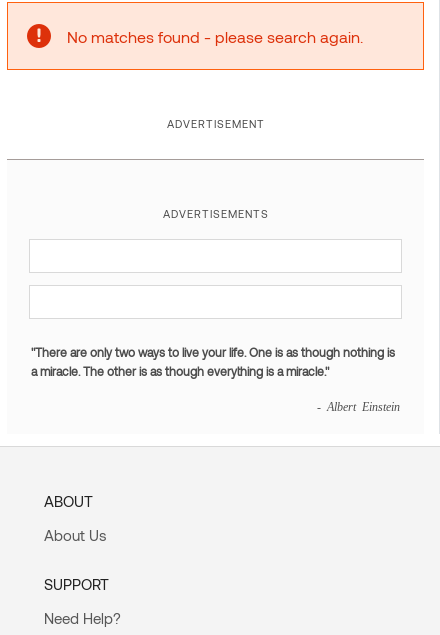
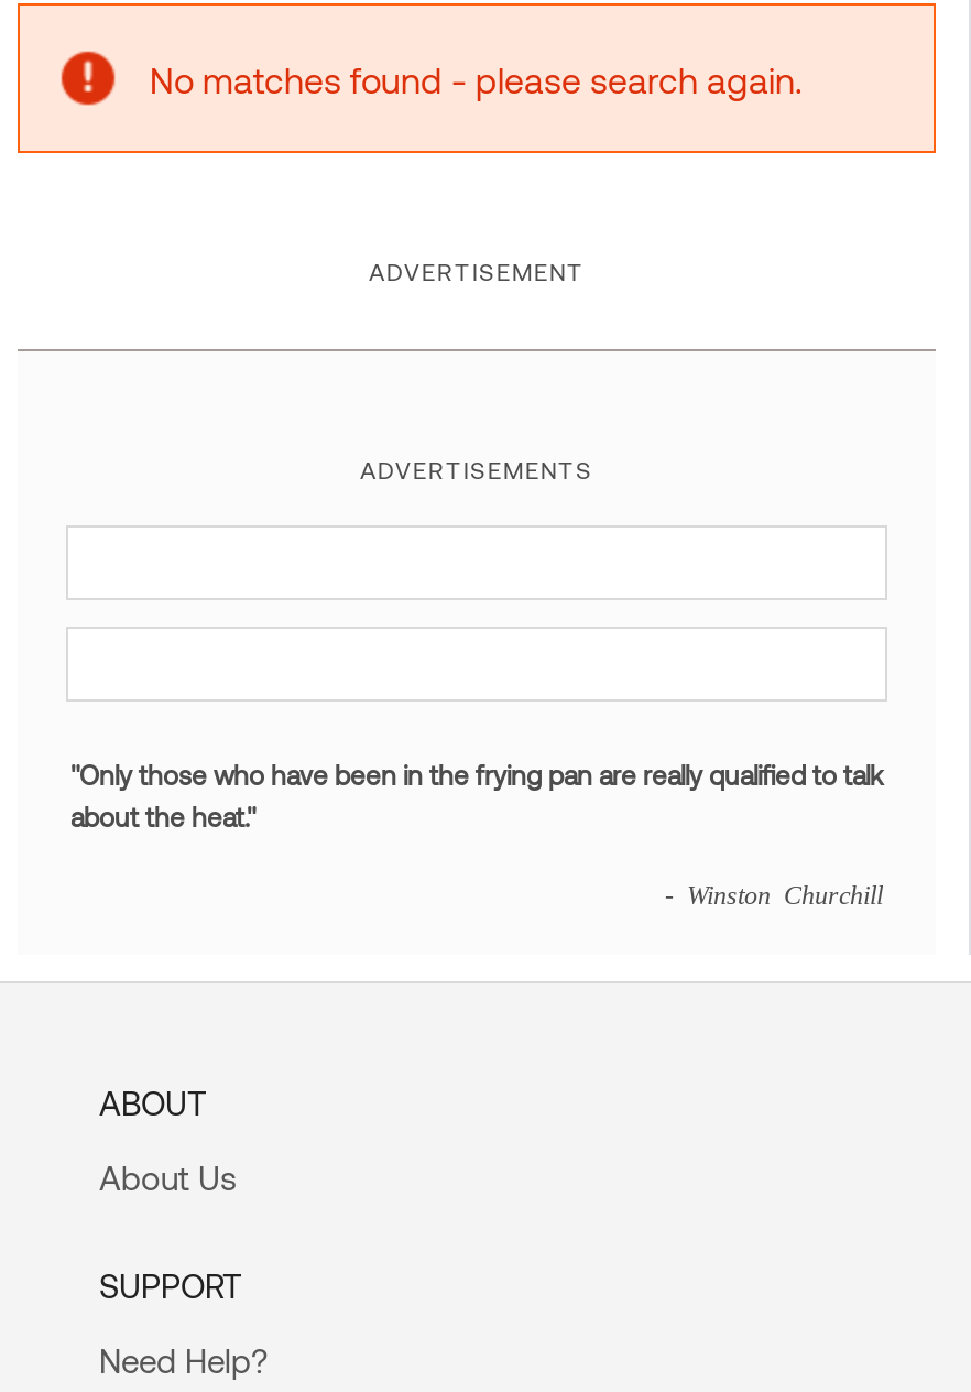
[31,345,395,378] "There are only two ways to live your life. One is as though nothing is | a miracle. The other is as though everything is a miracle." -> [70,760,883,832] "Only those who have been in the frying pan are really qualified to talk | about the heat."
[317,400,400,412] - Albert Einstein -> [665,881,883,907] - Winston Churchill

